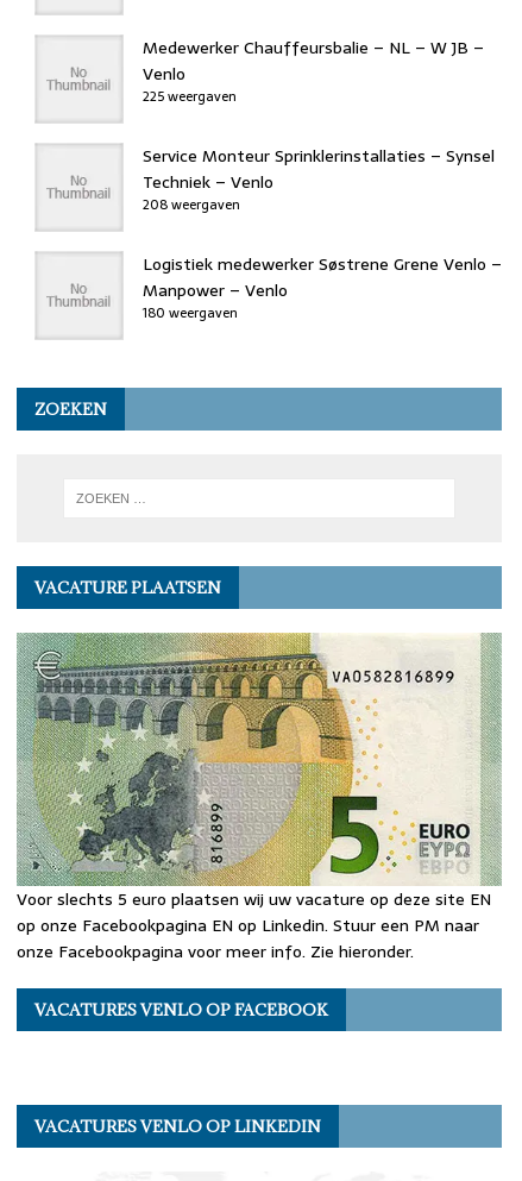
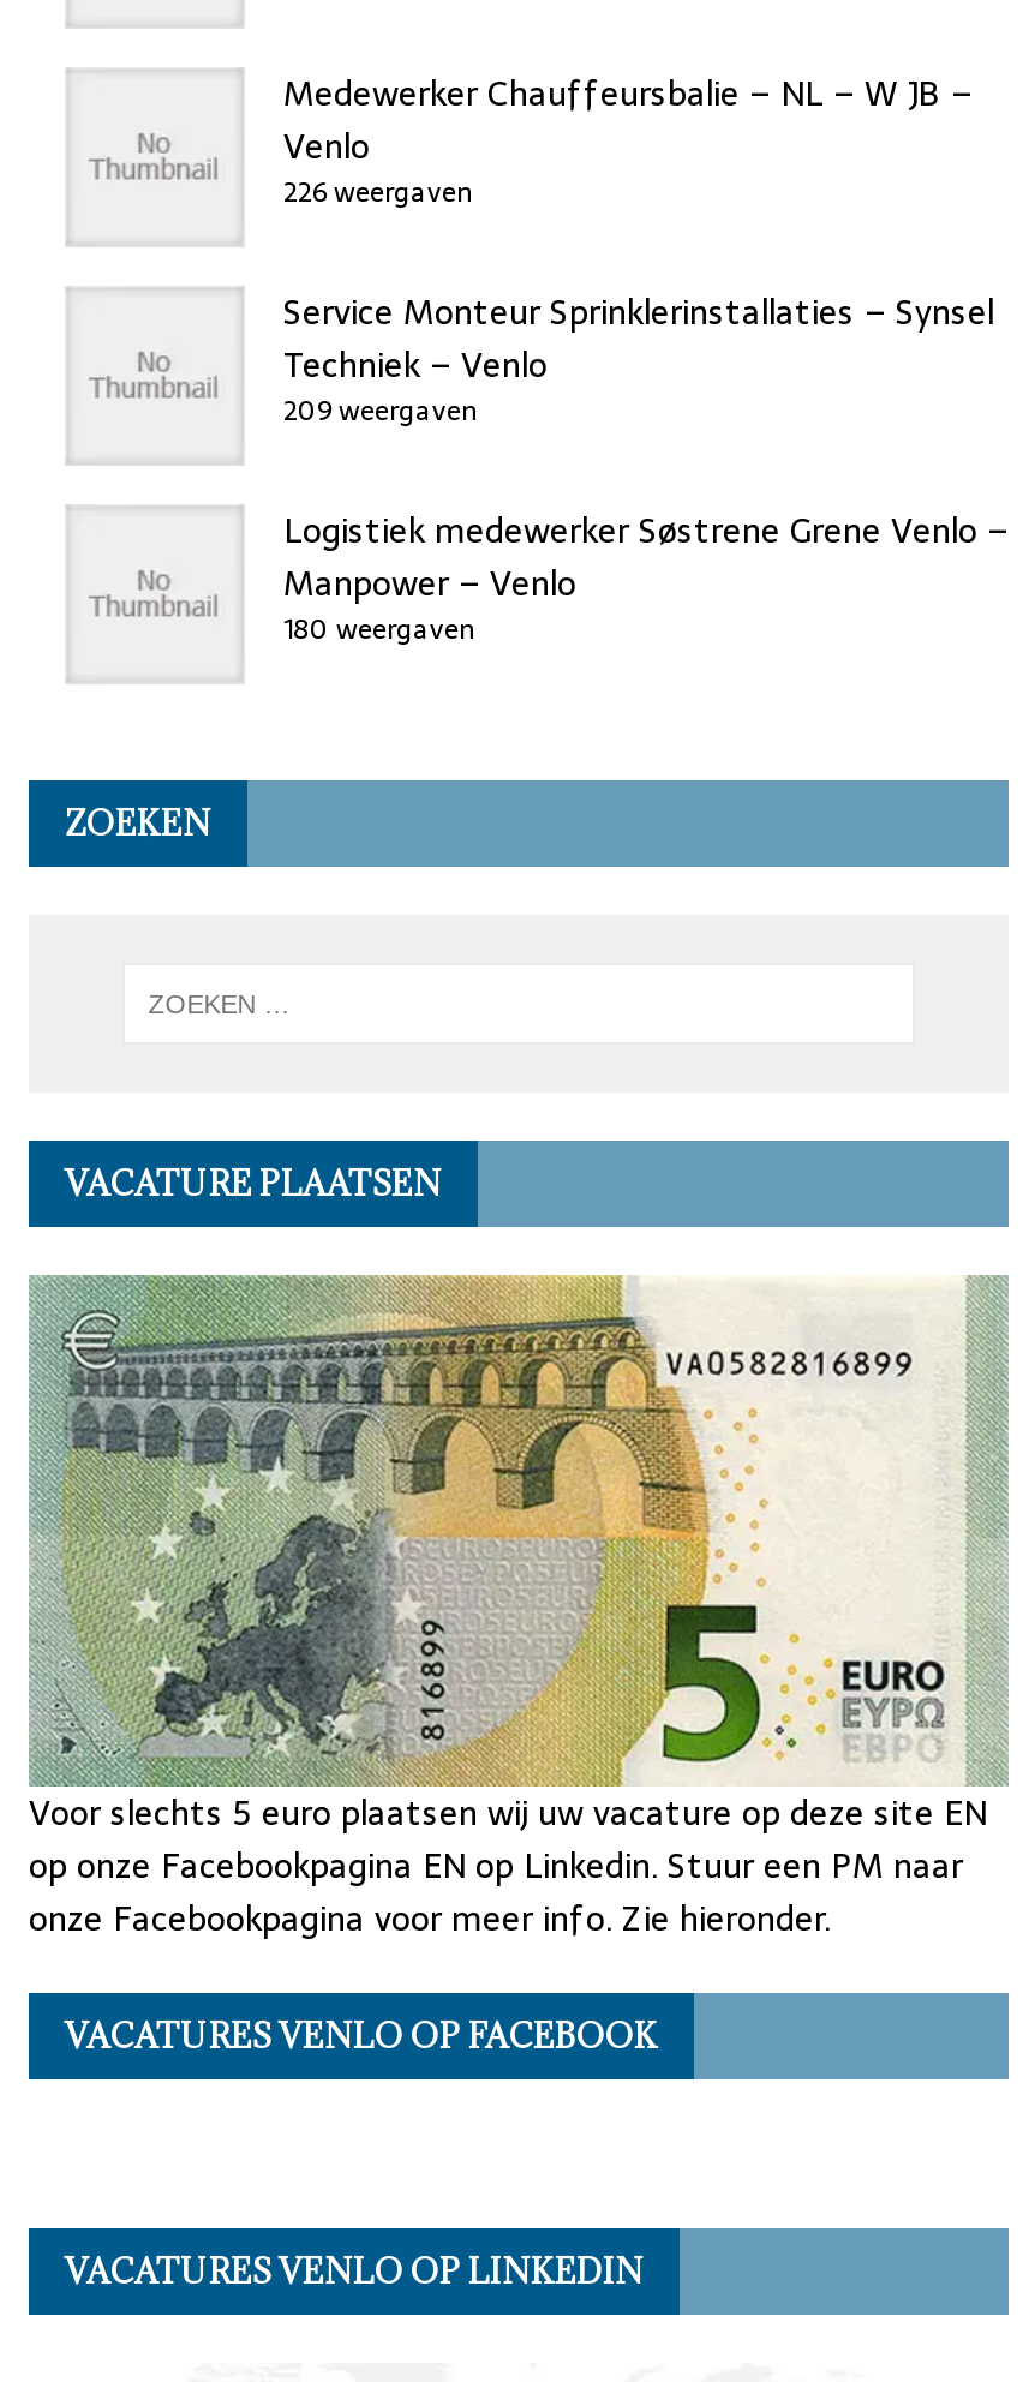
[143,85,237,107] 225 weergaven -> [283,170,473,213] 226 weergaven
[143,193,240,215] 208 weergaven -> [283,388,478,431] 209 weergaven

